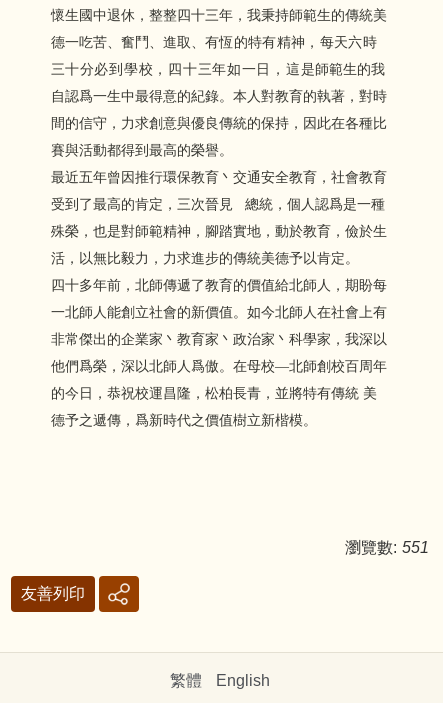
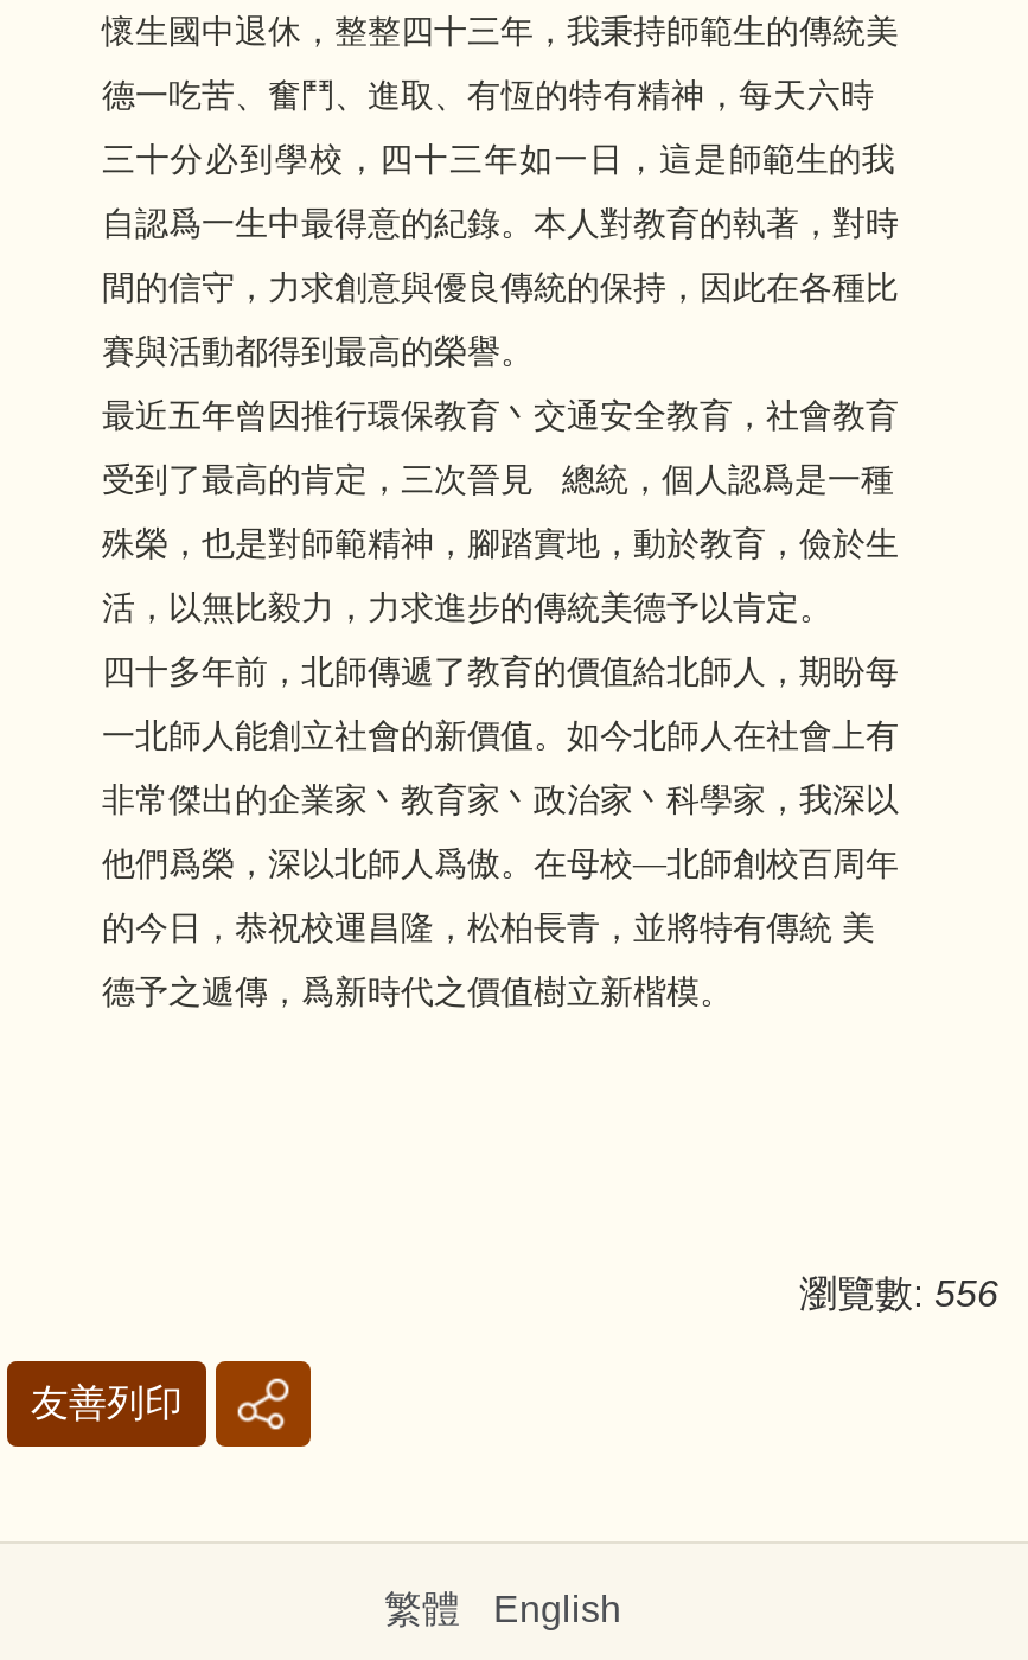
[345,539,429,556] 瀏覽數: 551 -> [799,1273,998,1314] 瀏覽數: 556

